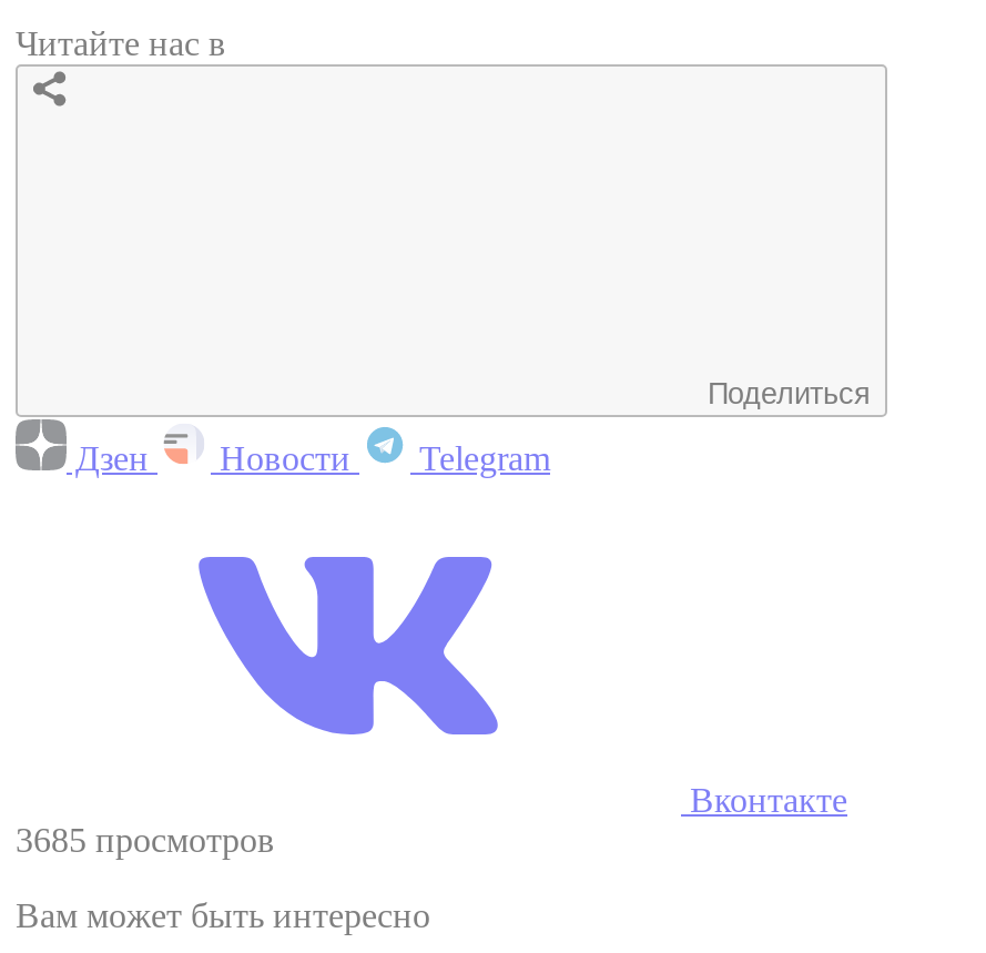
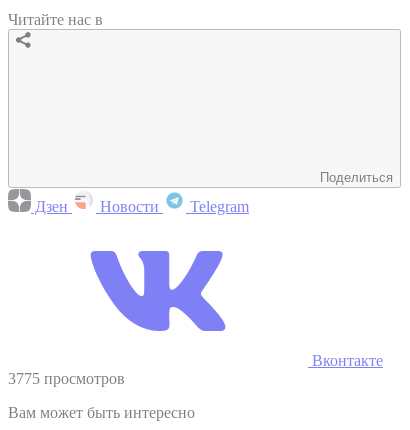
[16,820,275,858] 3685 просмотров -> [8,370,125,387] 3775 просмотров

